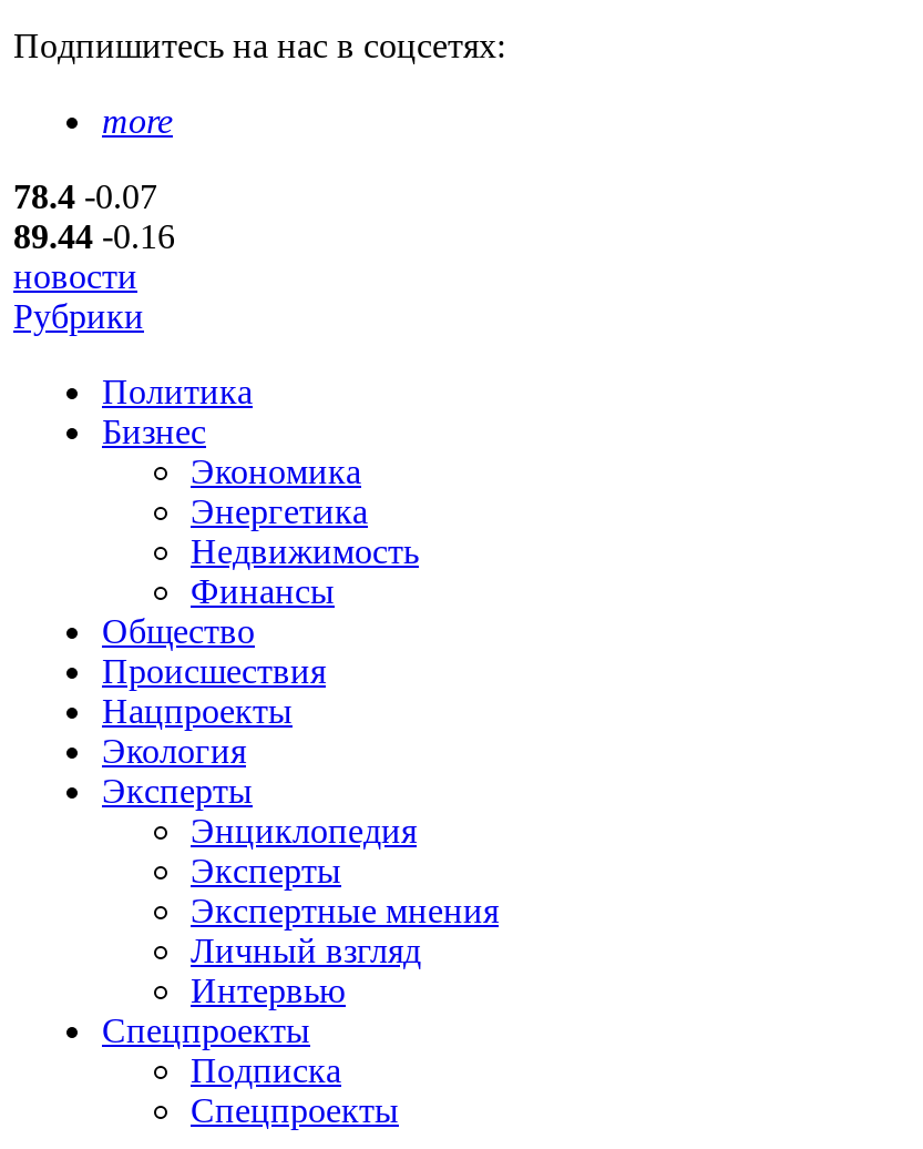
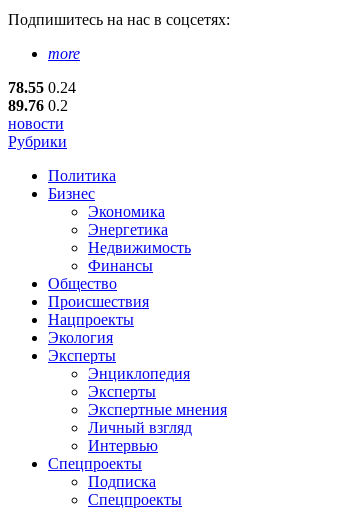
[13,177,157,215] 78.4 -0.07 -> [8,79,76,96] 78.55 0.24
[13,217,175,255] 89.44 -0.16 -> [8,97,68,114] 89.76 0.2

